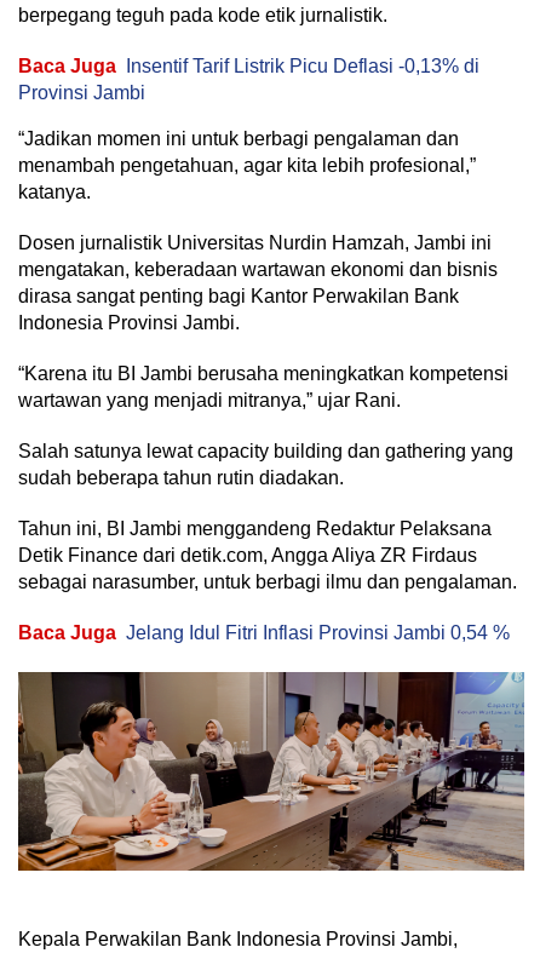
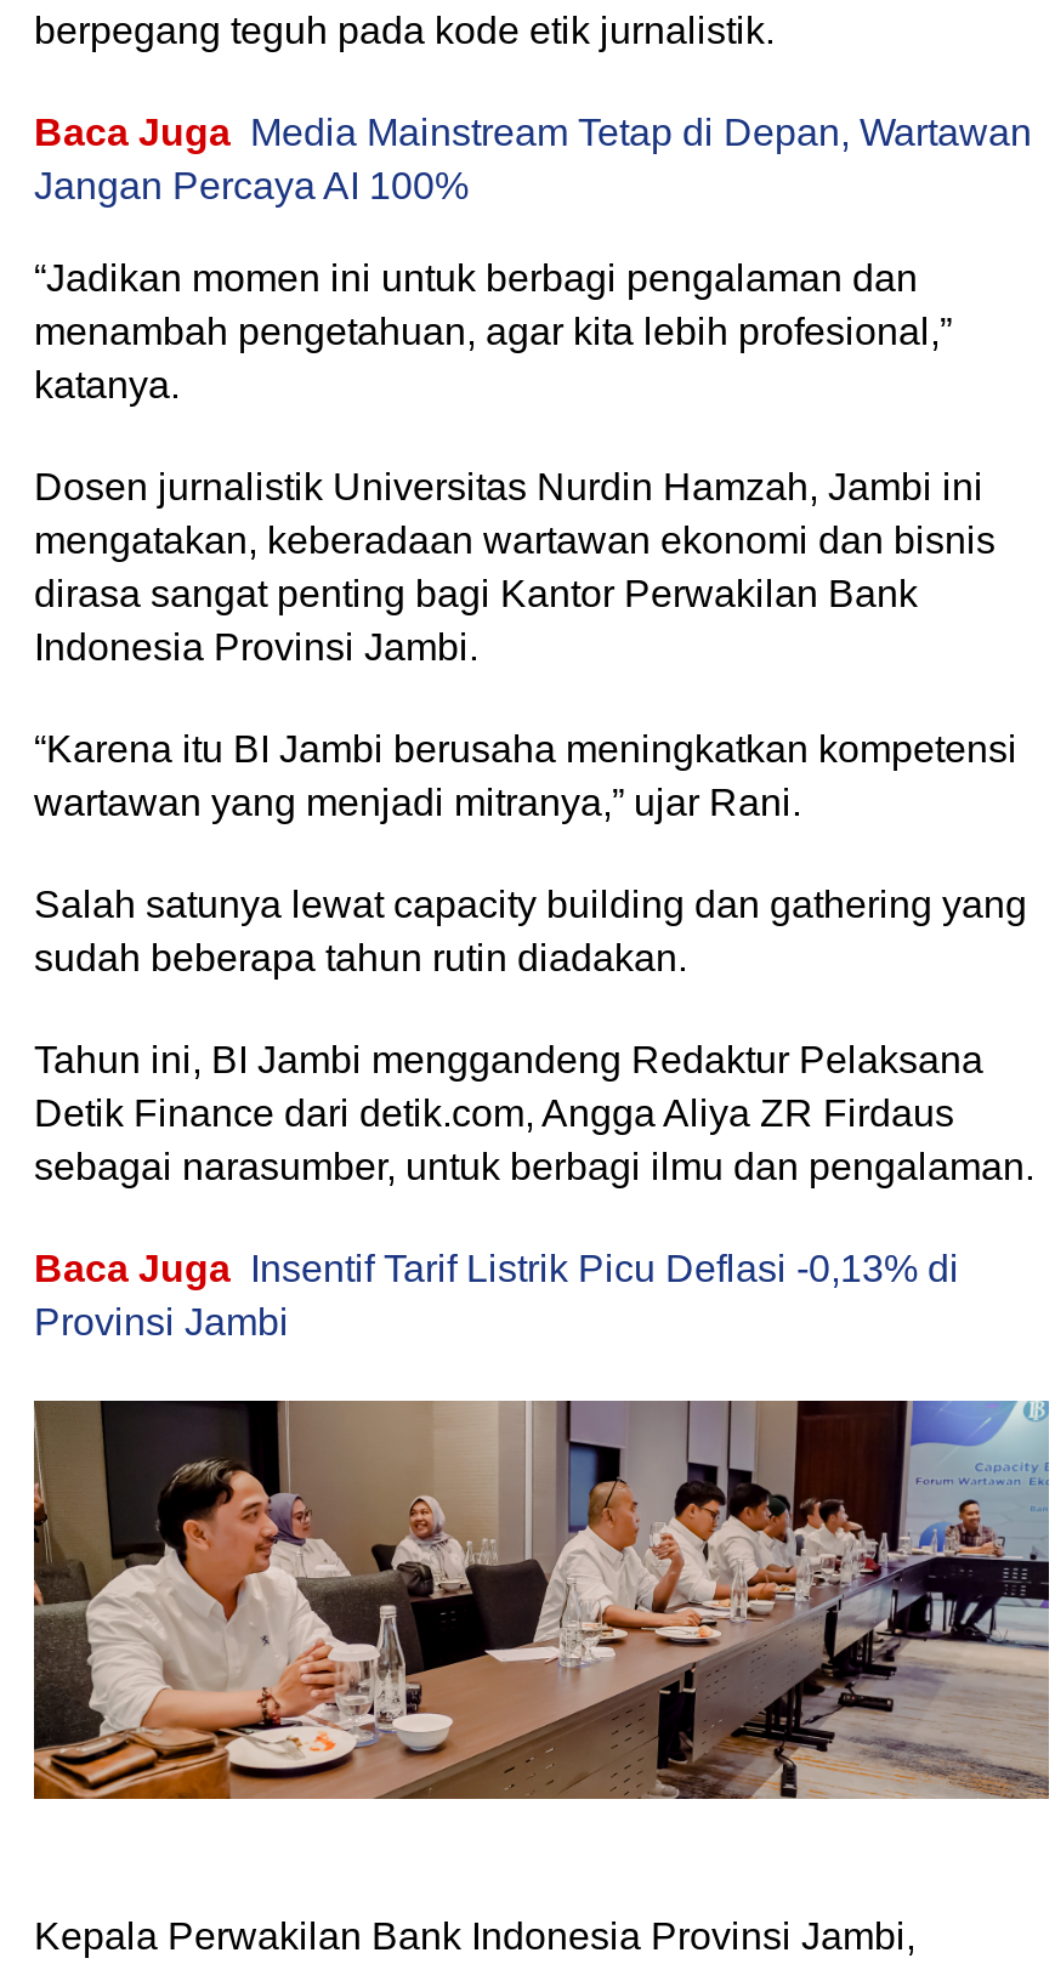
none -> [34,112,1032,207] Baca Juga Media Mainstream Tetap di Depan, Wartawan | Jangan Percaya AI 100%
moved [18,56,479,103] -> [34,1248,959,1343]: Baca Juga Insentif Tarif Listrik Picu Deflasi -0,13% di | Provinsi Jambi
[18,623,510,643] Baca Juga Jelang Idul Fitri Inflasi Provinsi Jambi 0,54 % -> none

